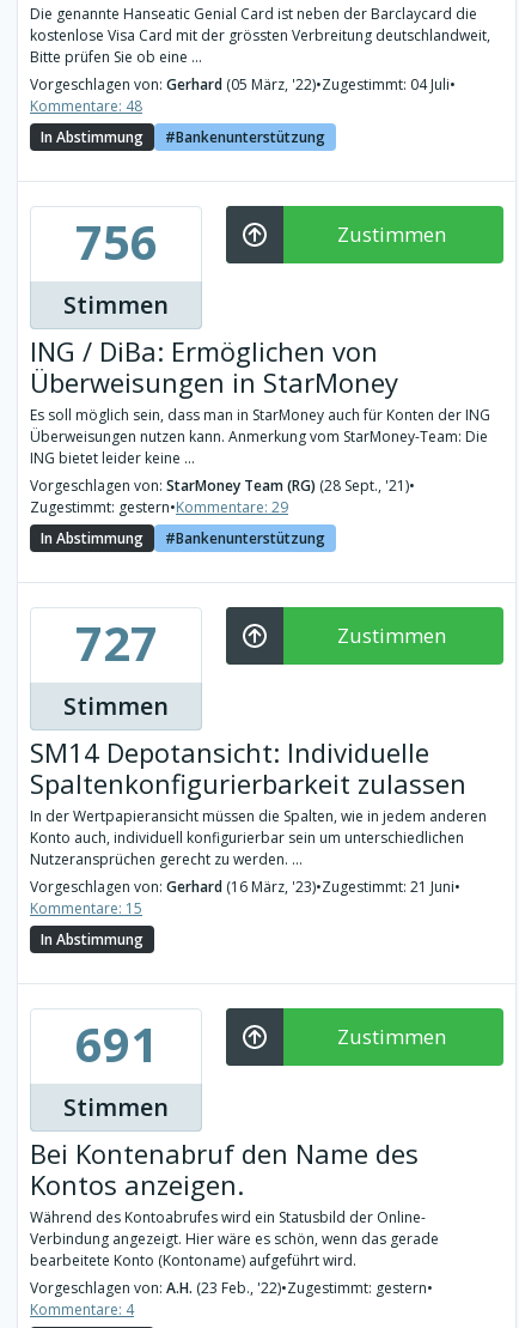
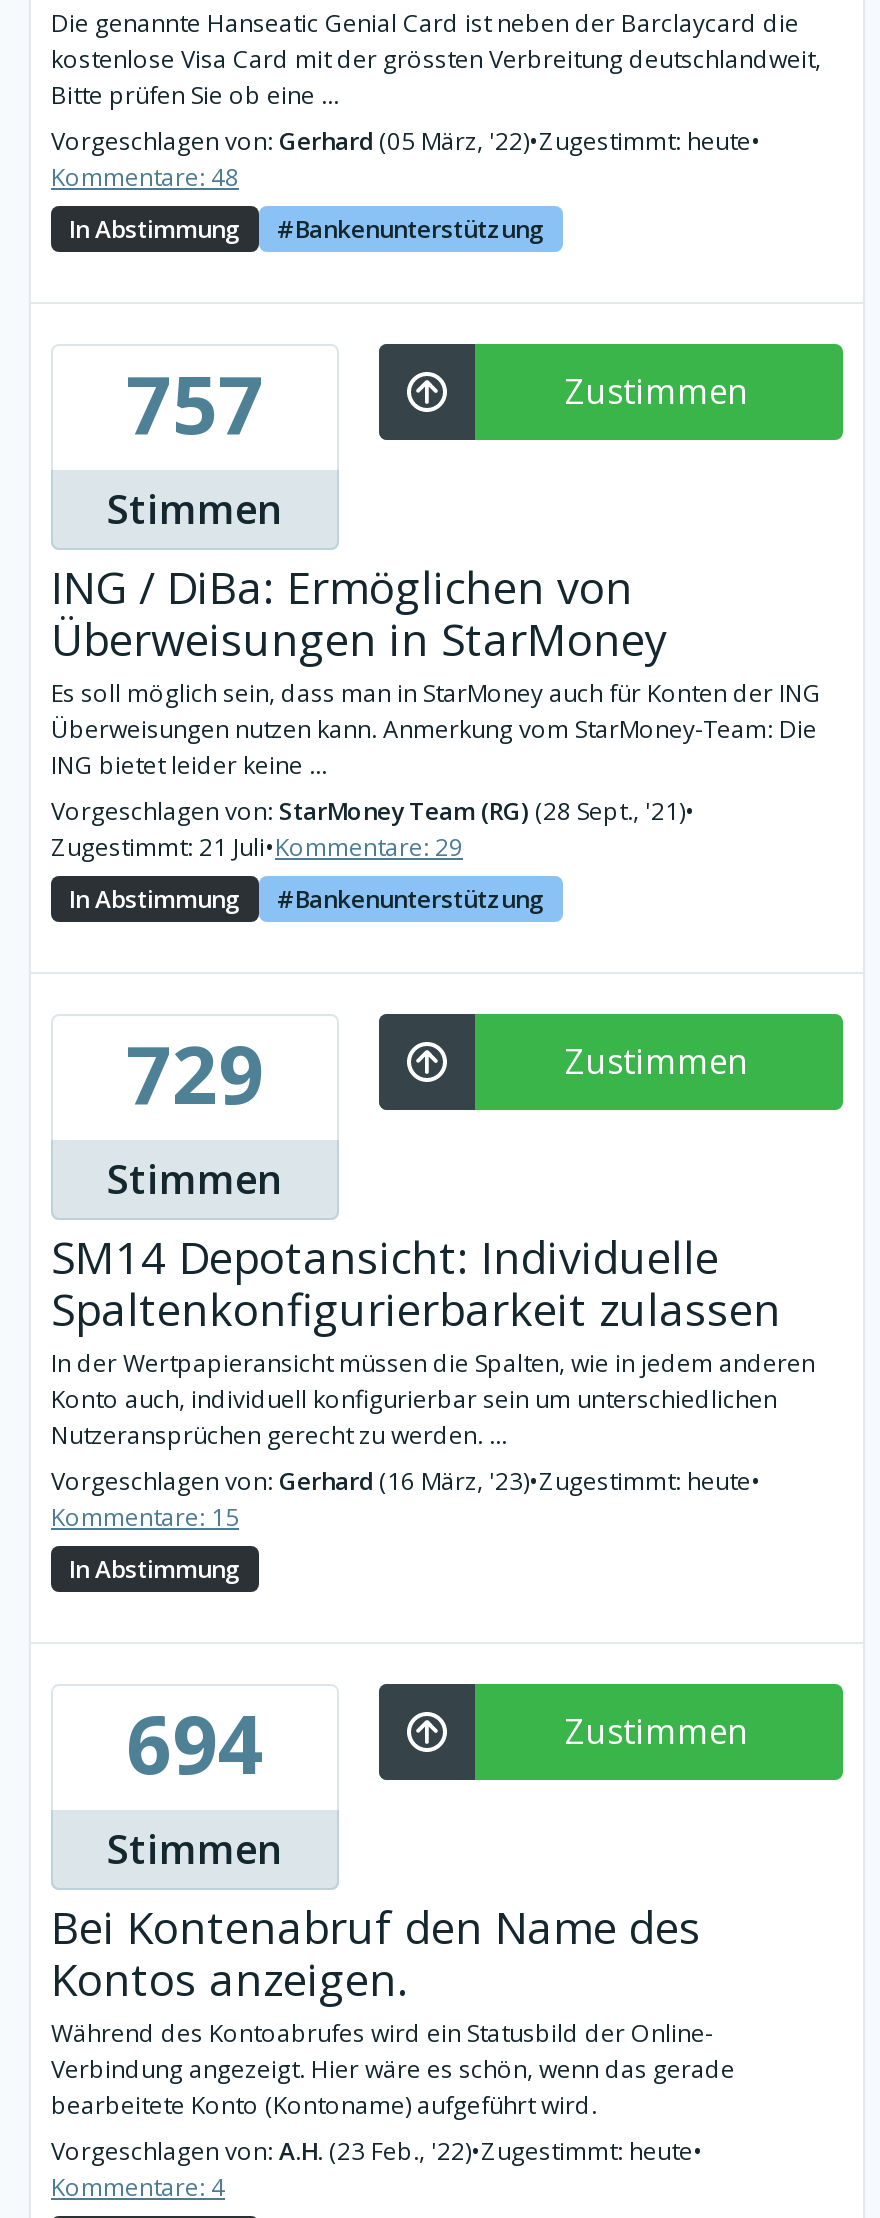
[30,74,456,95] Vorgeschlagen von: Gerhard (05 März, '22)•Zugestimmt: 04 Juli• -> [51,124,761,158] Vorgeschlagen von: Gerhard (05 März, '22)•Zugestimmt: heute•
[75,208,157,274] 756 -> [126,348,264,458] 757
[30,497,288,517] Zugestimmt: gestern•Kommentare: 29 -> [51,830,463,864] Zugestimmt: 21 Juli•Kommentare: 29
[75,610,157,675] 727 -> [126,1018,264,1128] 729
[30,877,460,897] Vorgeschlagen von: Gerhard (16 März, '23)•Zugestimmt: 21 Juni• -> [51,1464,761,1498] Vorgeschlagen von: Gerhard (16 März, '23)•Zugestimmt: heute•
[75,1011,157,1077] 691 -> [126,1688,264,1798] 694
[30,1278,433,1298] Vorgeschlagen von: A.H. (23 Feb., '22)•Zugestimmt: gestern• -> [51,2134,703,2168] Vorgeschlagen von: A.H. (23 Feb., '22)•Zugestimmt: heute•

